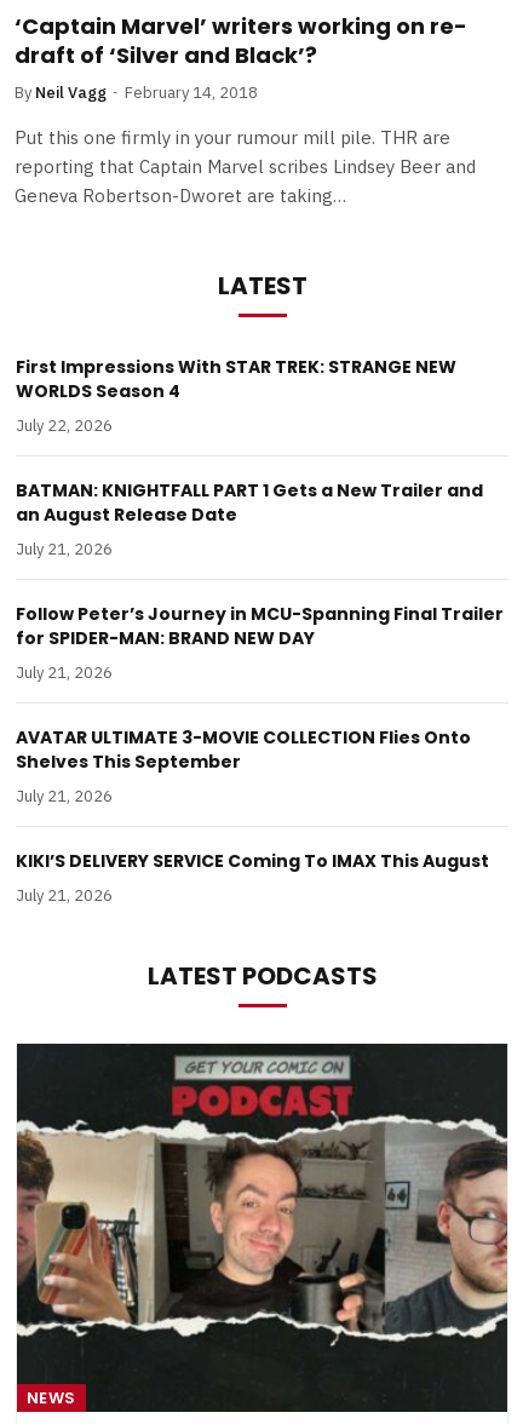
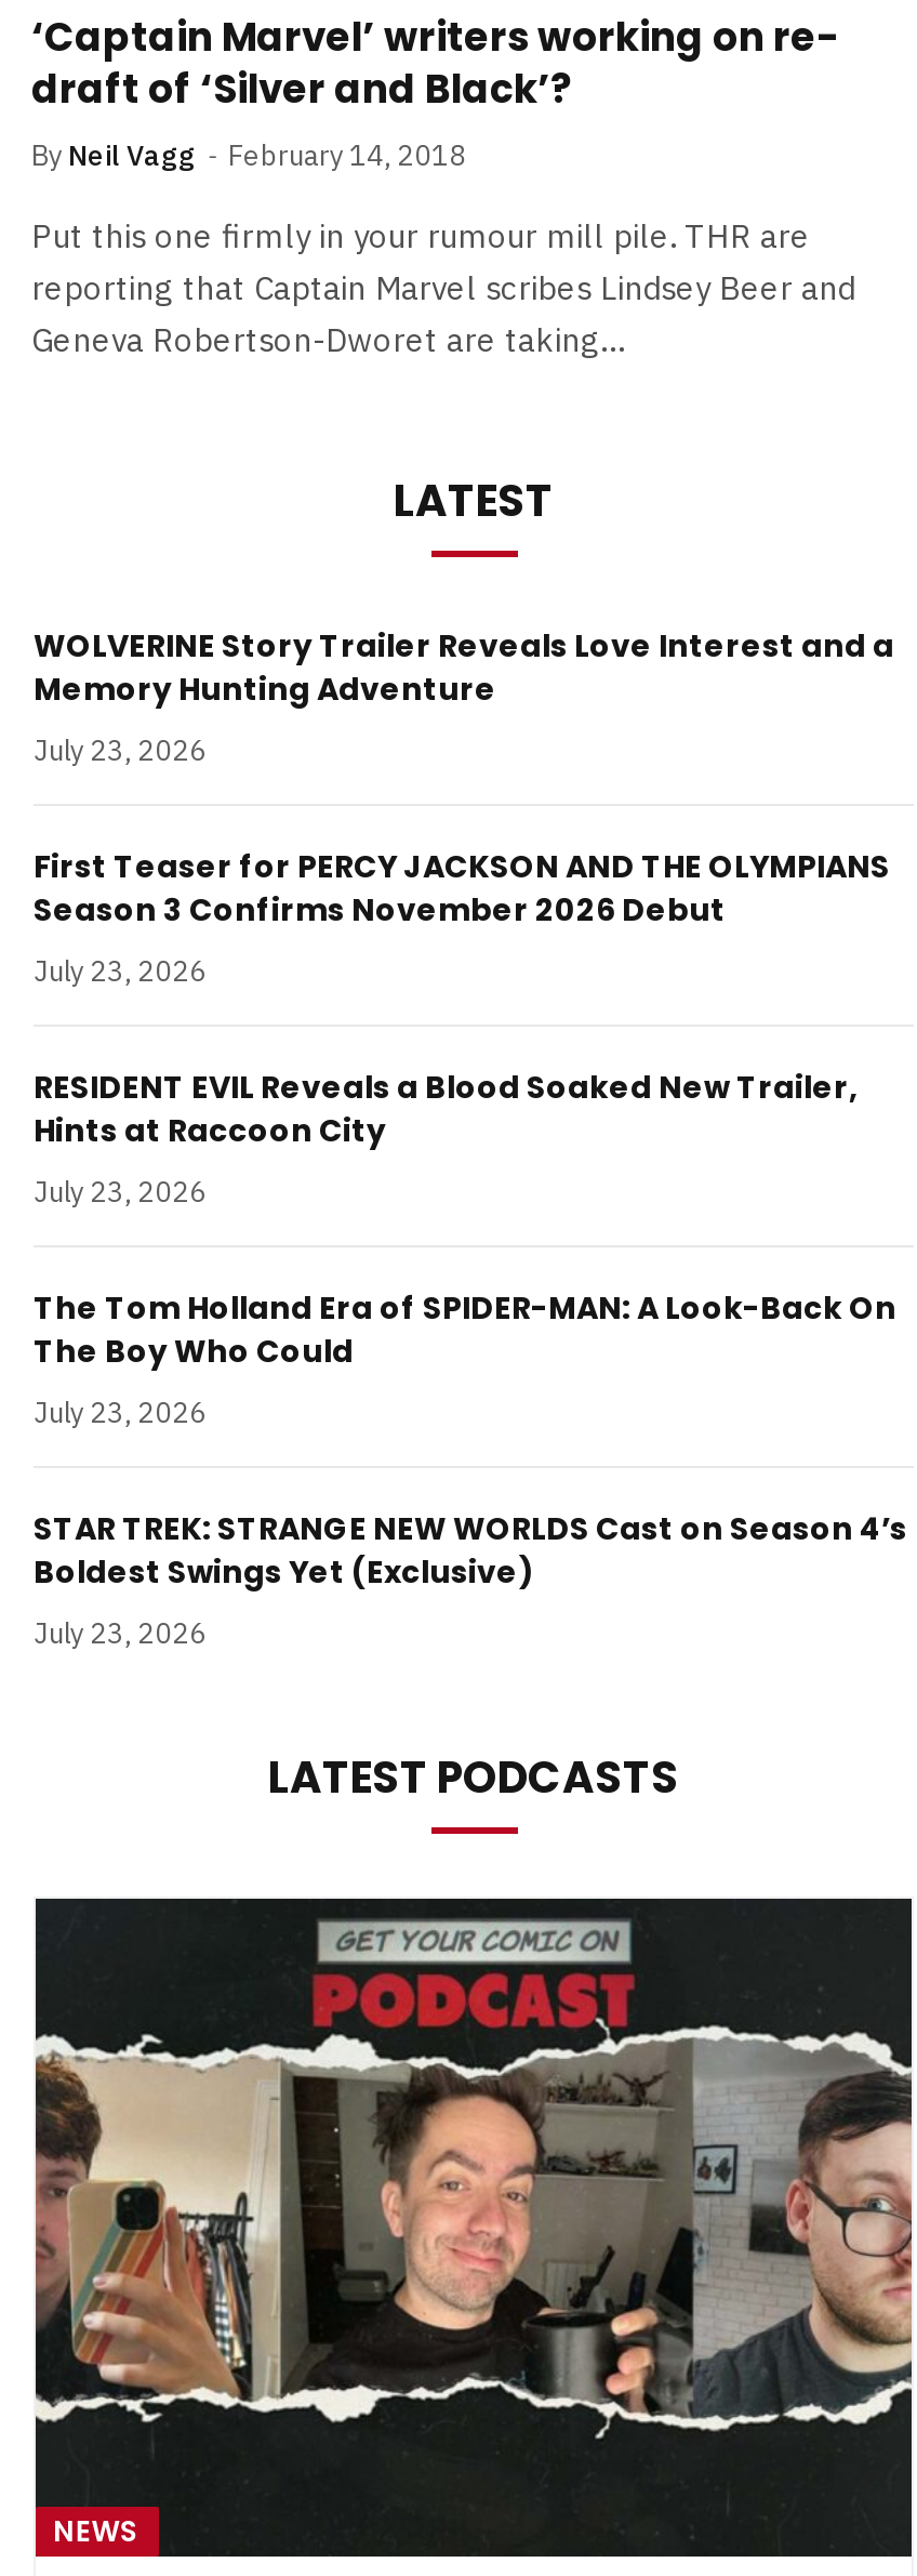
[16,355,456,403] First Impressions With STAR TREK: STRANGE NEW | WORLDS Season 4 -> [34,624,894,711] WOLVERINE Story Trailer Reveals Love Interest and a | Memory Hunting Adventure
[16,415,113,436] July 22, 2026 -> [34,732,207,769] July 23, 2026
[16,478,483,527] BATMAN: KNIGHTFALL PART 1 Gets a New Trailer and | an August Release Date -> [34,845,890,932] First Teaser for PERCY JACKSON AND THE OLYMPIANS | Season 3 Confirms November 2026 Debut
[16,539,113,559] July 21, 2026 -> [34,953,207,990] July 23, 2026
[16,602,504,650] Follow Peter’s Journey in MCU-Spanning Final Trailer | for SPIDER-MAN: BRAND NEW DAY -> [34,1066,858,1152] RESIDENT EVIL Reveals a Blood Soaked New Trailer, | Hints at Raccoon City
[16,662,113,683] July 21, 2026 -> [34,1174,207,1211] July 23, 2026
[16,725,471,774] AVATAR ULTIMATE 3-MOVIE COLLECTION Flies Onto | Shelves This September -> [34,1286,896,1373] The Tom Holland Era of SPIDER-MAN: A Look-Back On | The Boy Who Could
[16,786,113,806] July 21, 2026 -> [34,1395,207,1431] July 23, 2026
[16,849,489,873] KIKI’S DELIVERY SERVICE Coming To IMAX This August -> [34,1507,907,1594] STAR TREK: STRANGE NEW WORLDS Cast on Season 4’s | Boldest Swings Yet (Exclusive)
[16,885,113,906] July 21, 2026 -> [34,1615,207,1652] July 23, 2026

